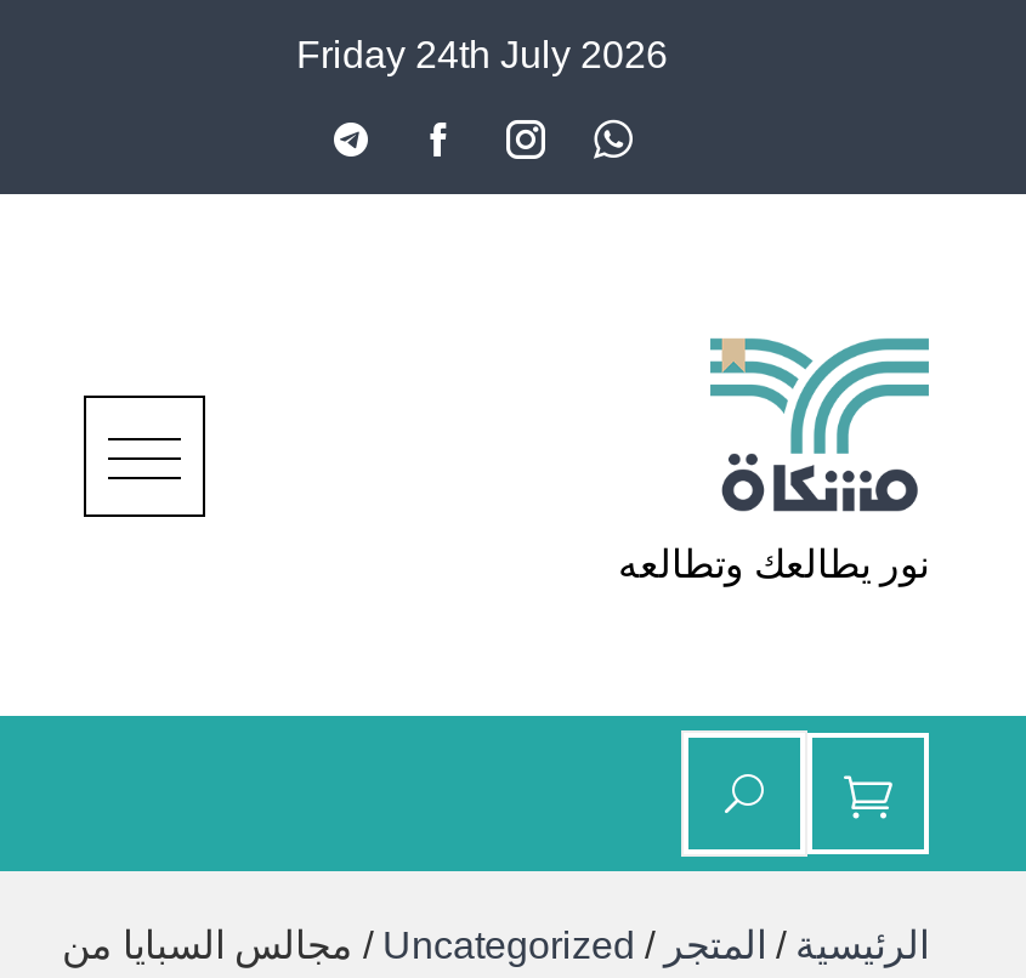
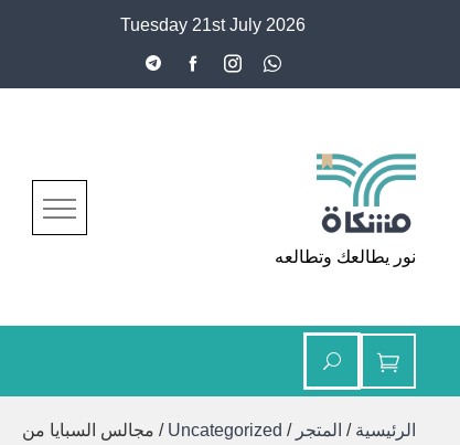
[296,34,668,75] Friday 24th July 2026 -> [120,15,306,34] Tuesday 21st July 2026

